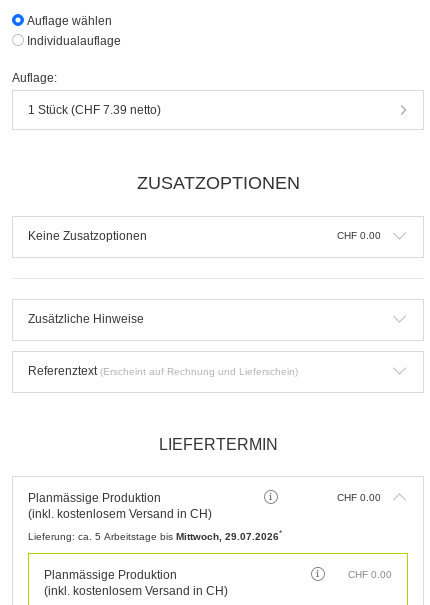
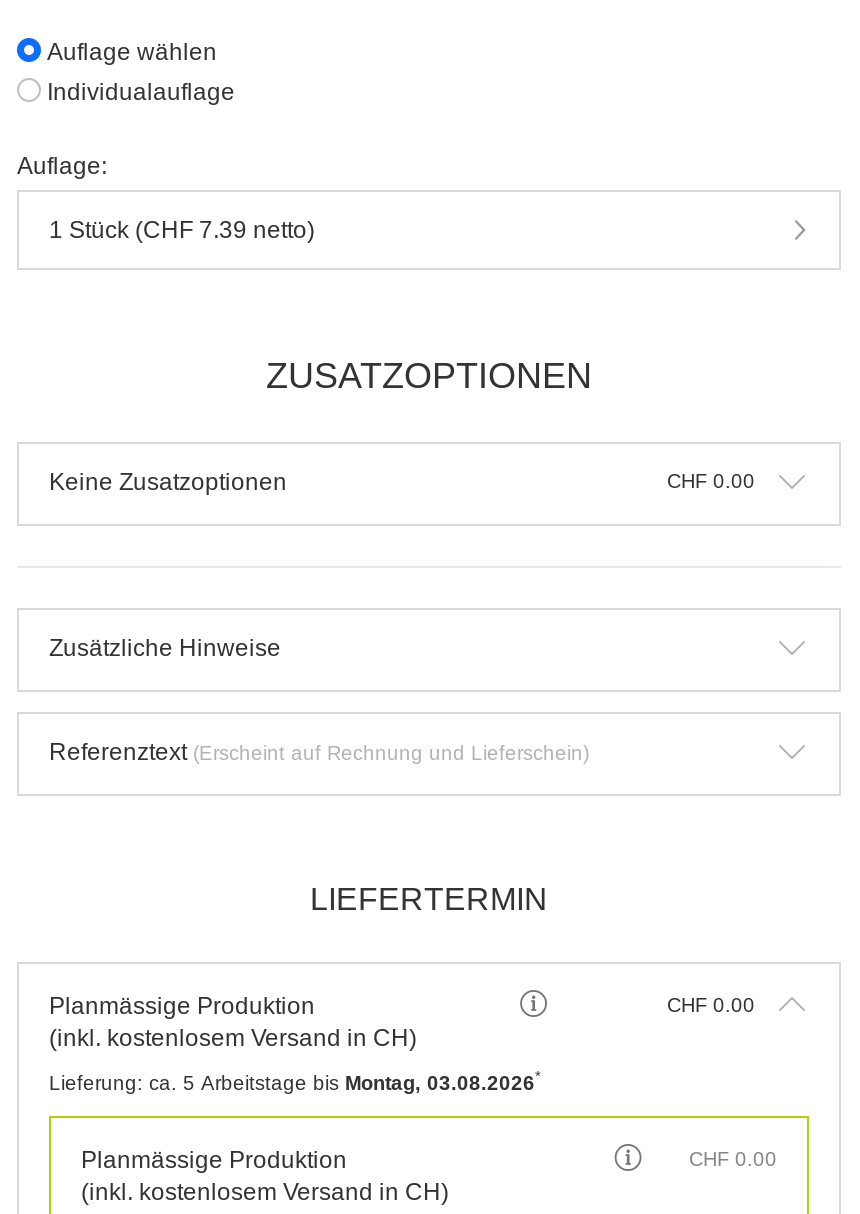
[28,529,282,542] Lieferung: ca. 5 Arbeitstage bis Mittwoch, 29.07.2026* -> [49,1068,541,1094] Lieferung: ca. 5 Arbeitstage bis Montag, 03.08.2026*

